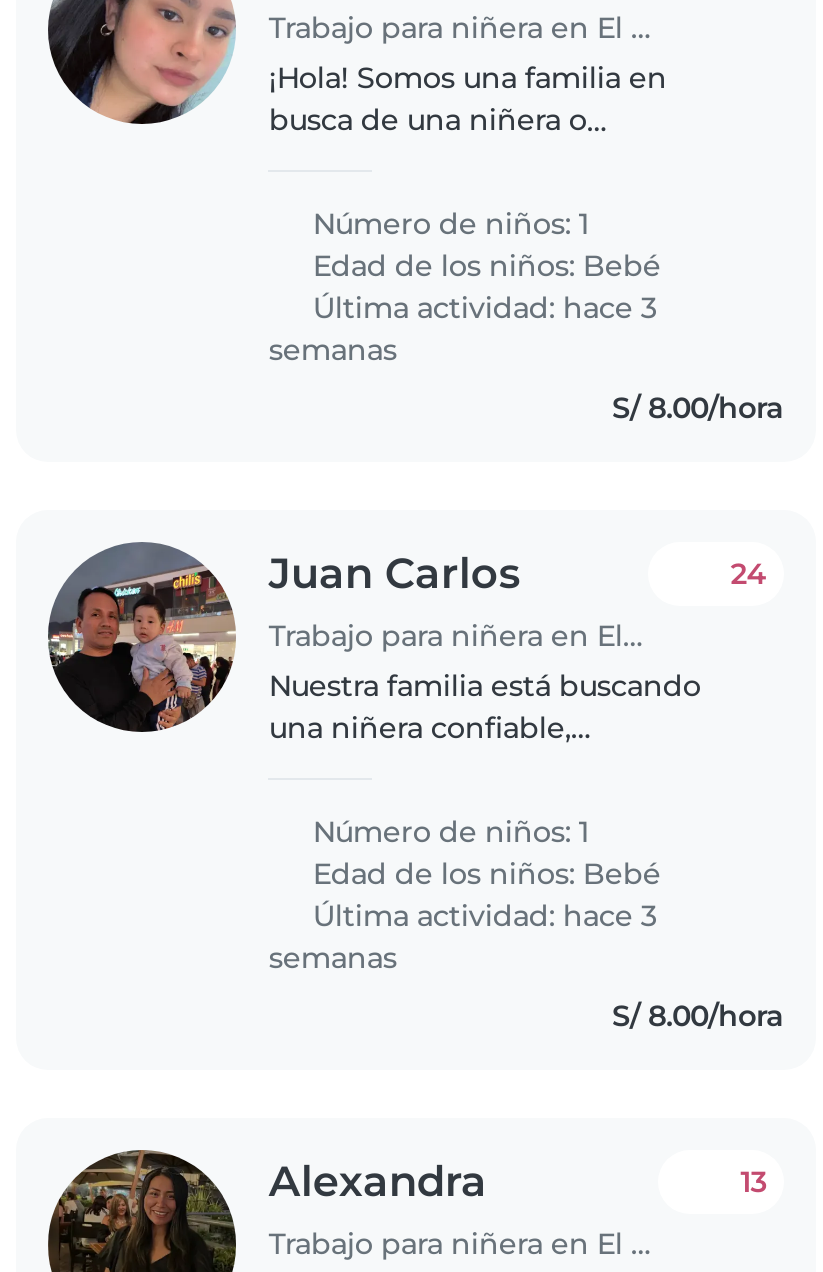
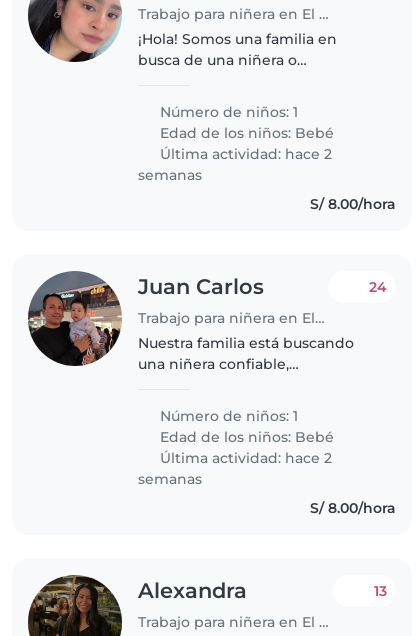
[305,291,657,327] Última actividad: hace 3 -> [156,145,332,163] Última actividad: hace 2
[305,898,657,934] Última actividad: hace 3 -> [156,449,332,467] Última actividad: hace 2

